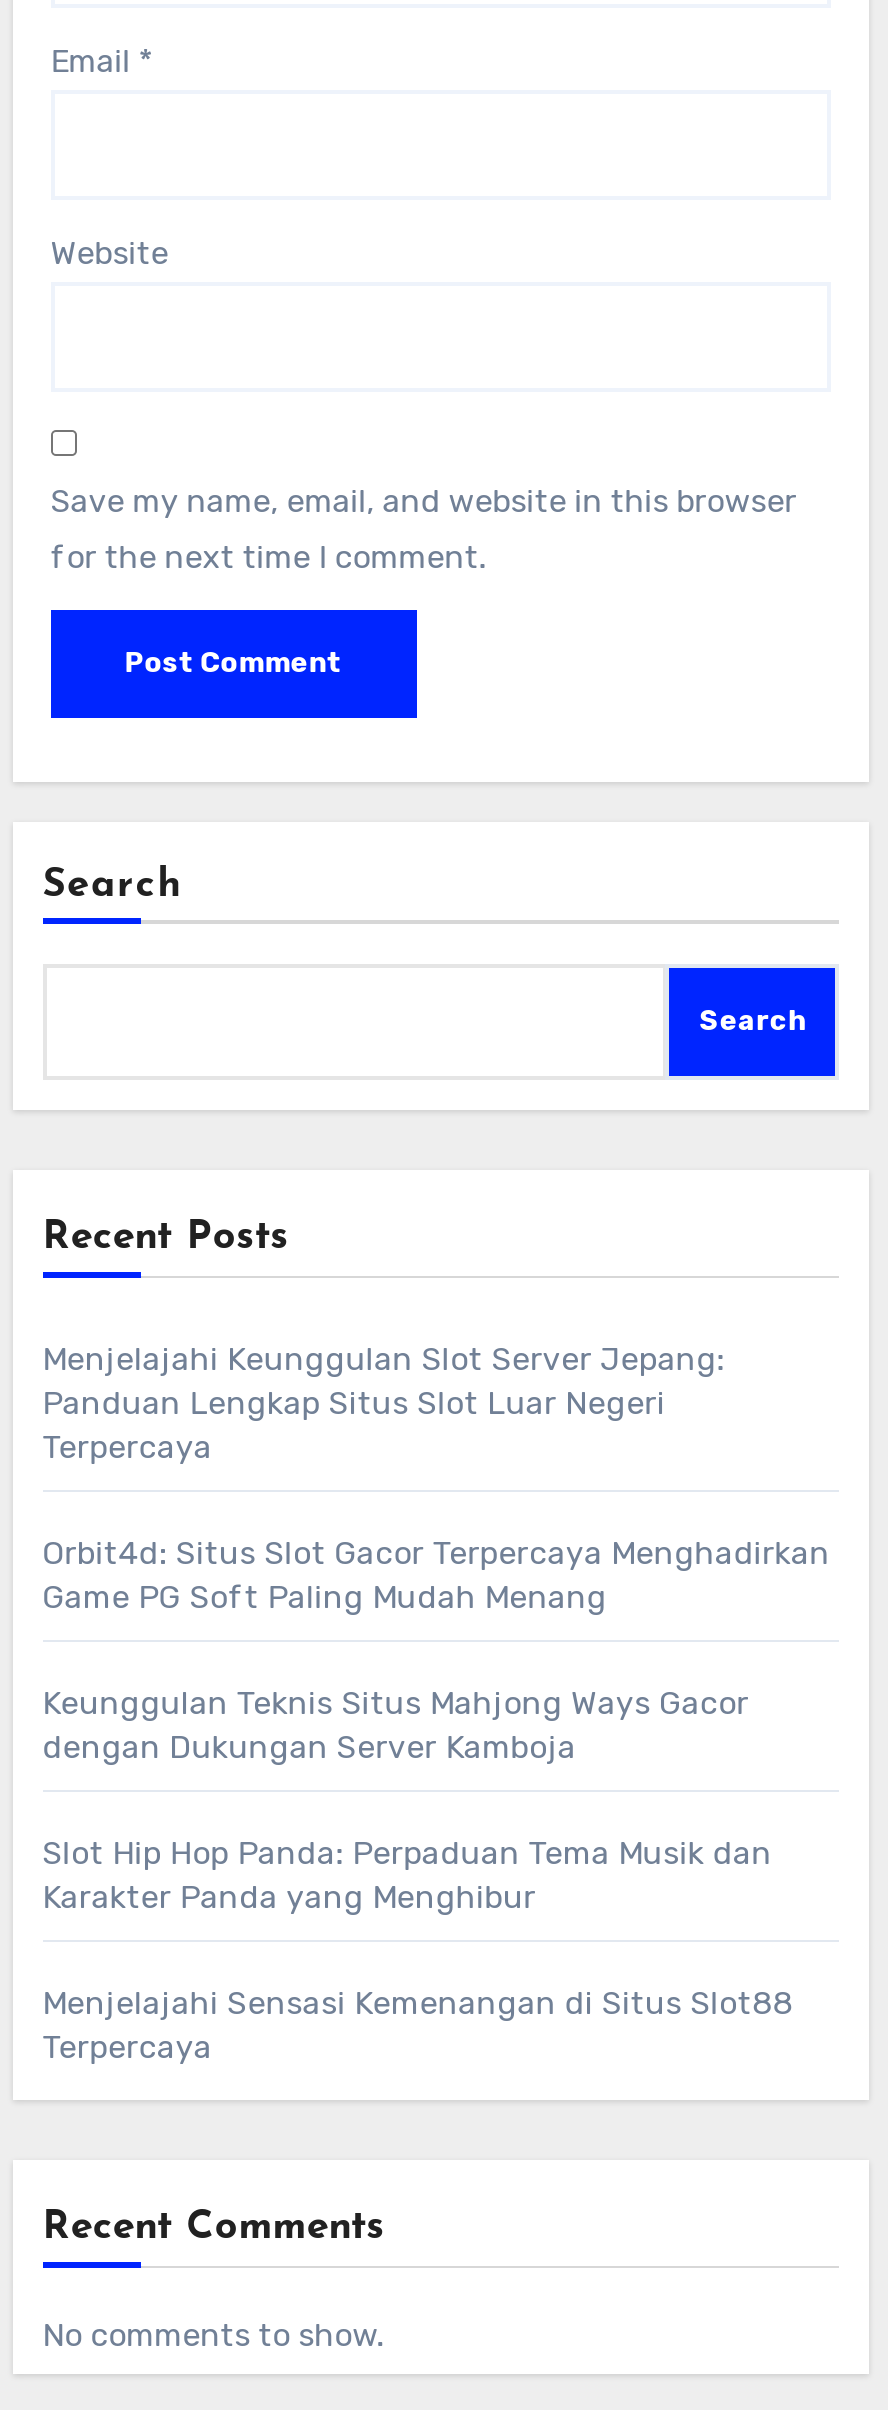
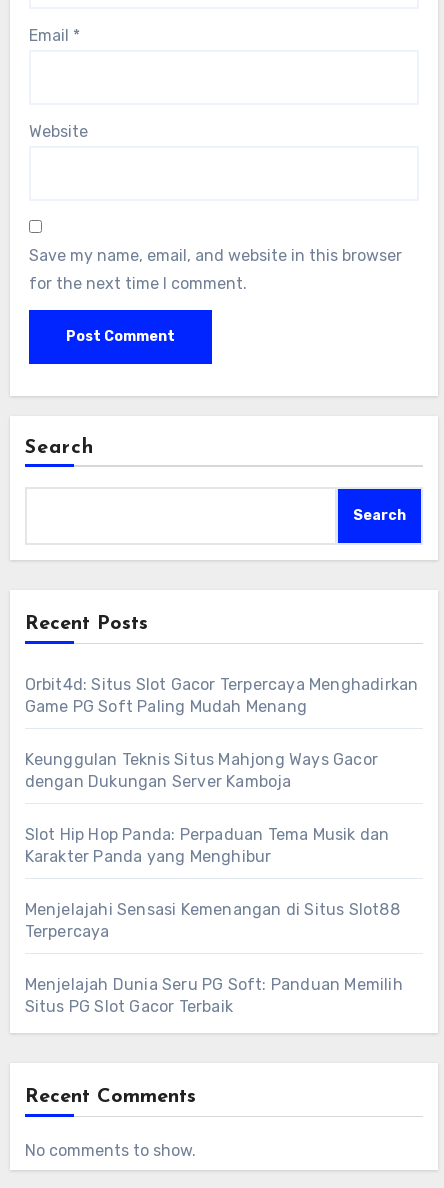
[42,1341,725,1467] Menjelajahi Keunggulan Slot Server Jepang: | Panduan Lengkap Situs Slot Luar Negeri | Terpercaya -> none
moved [42,1535,830,2067] -> [25,675,418,941]: Orbit4d: Situs Slot Gacor Terpercaya Menghadirkan | Game PG Soft Paling Mudah Menang | Keunggulan Teknis Situs Mahjong Ways Gacor | dengan Dukungan Server Kamboja | Slot Hip Hop Panda: Perpaduan Tema Musik dan | Karakter Panda yang Menghibur | Menjelajahi Sensasi Kemenangan di Situs Slot88 | Terpercaya
none -> [25,975,403,1016] Menjelajah Dunia Seru PG Soft: Panduan Memilih | Situs PG Slot Gacor Terbaik

